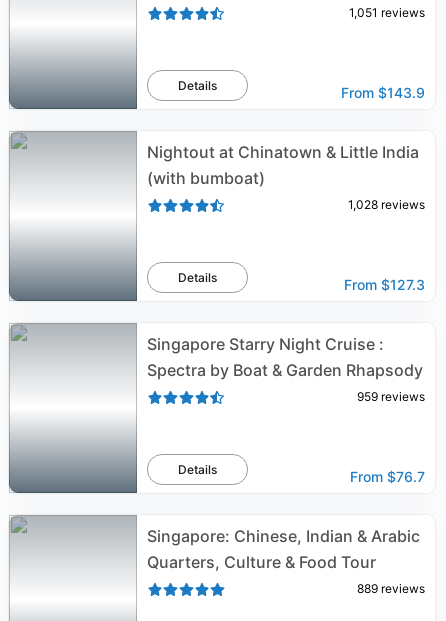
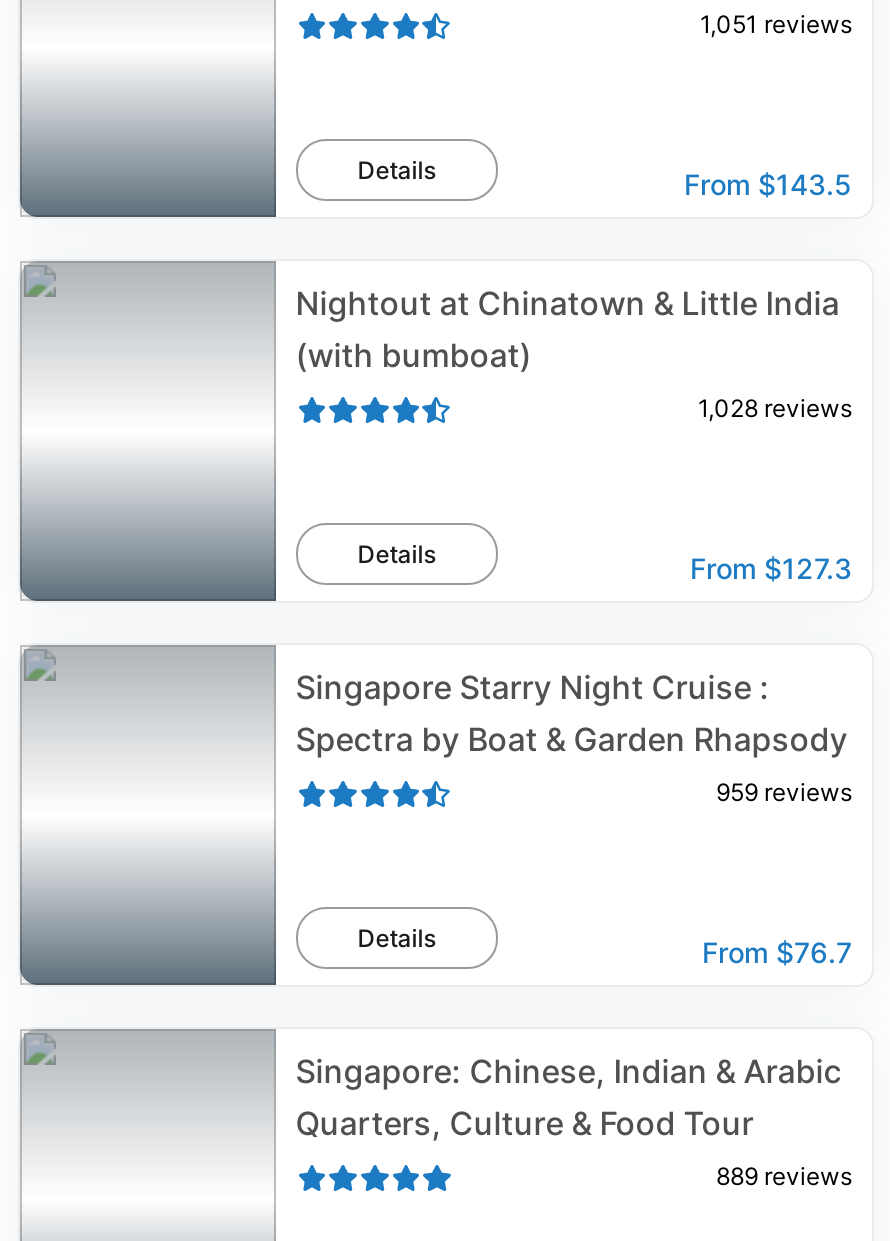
[341,84,425,101] From $143.9 -> [684,167,852,201] From $143.5

